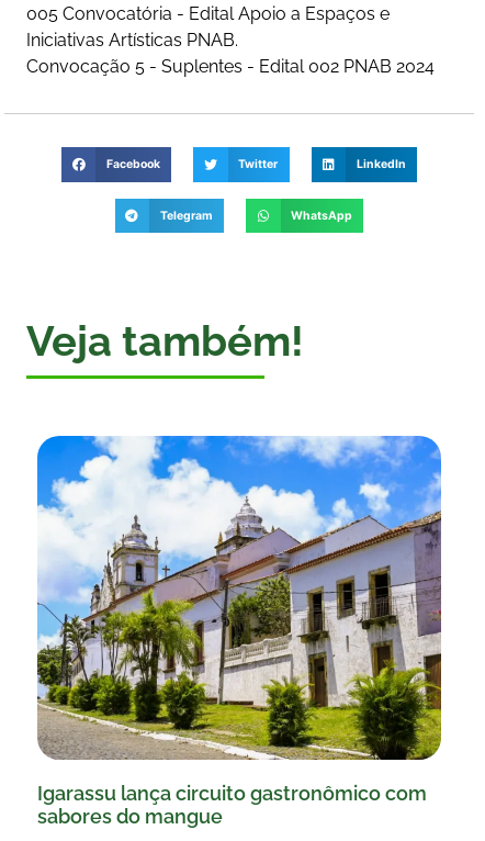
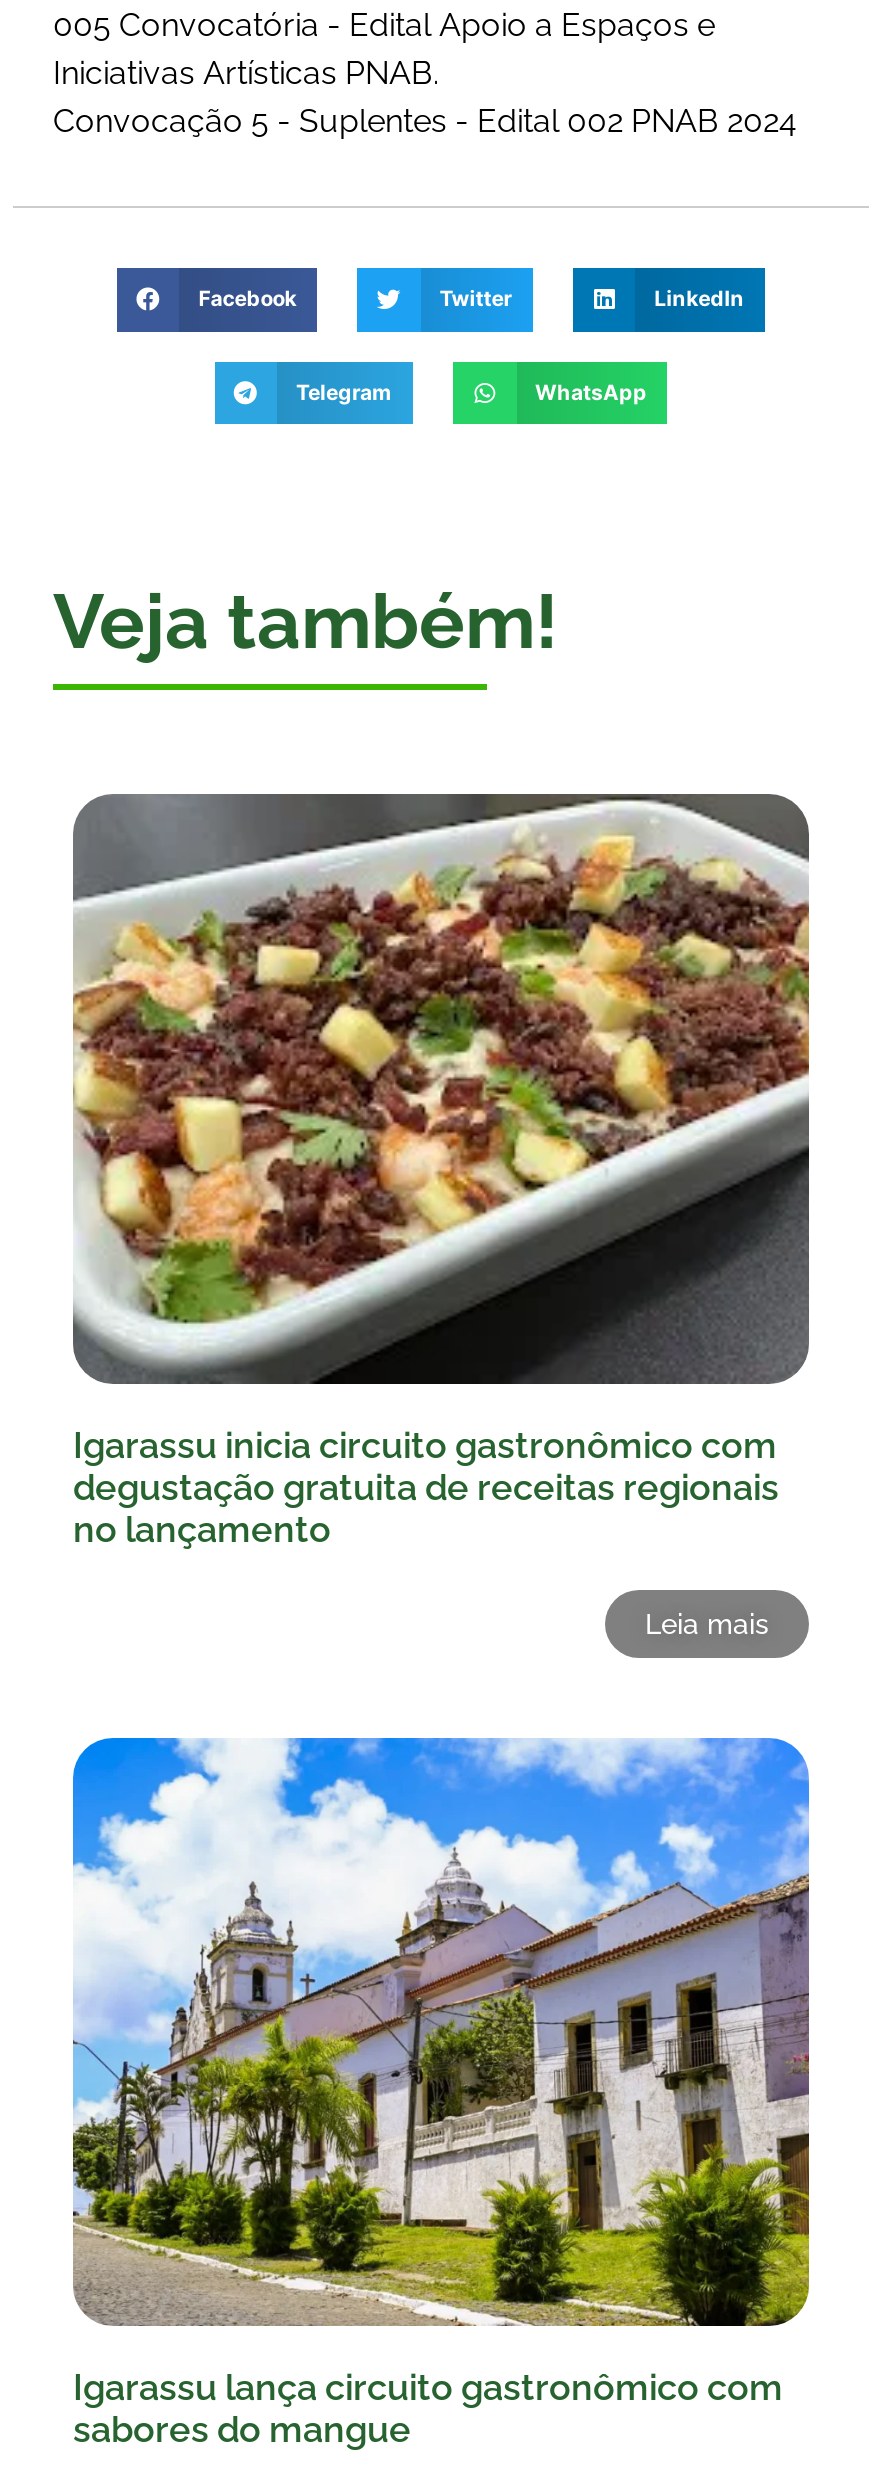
none -> [71,792,811,1639] [image] | Igarassu inicia circuito gastronômico com | degustação gratuita de receitas regionais | no lançamento | Leia mais

